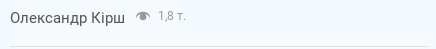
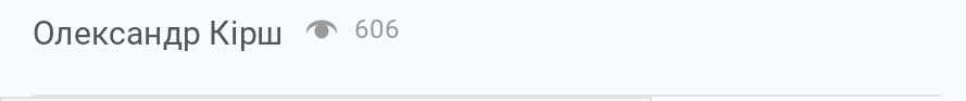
[158,8,186,22] 1,8 т. -> [354,13,400,43] 606

